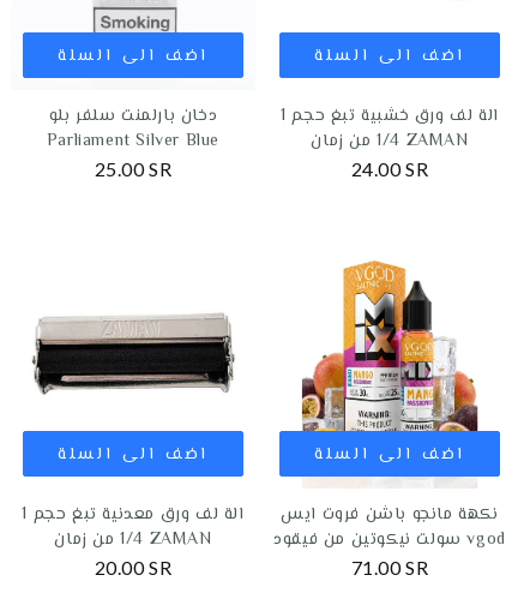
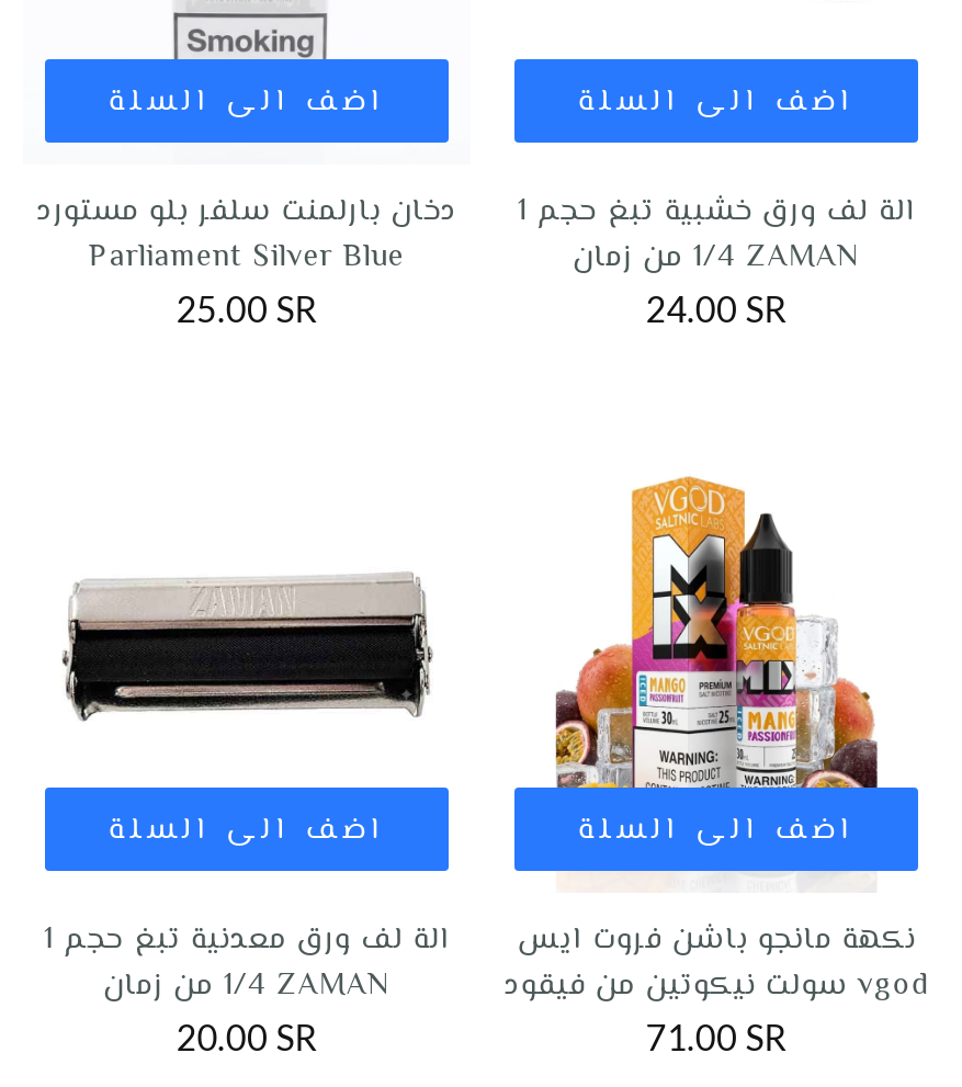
[49,103,217,130] دخان بارلمنت سلفر بلو -> [36,189,457,237] دخان بارلمنت سلفر بلو مستورد

